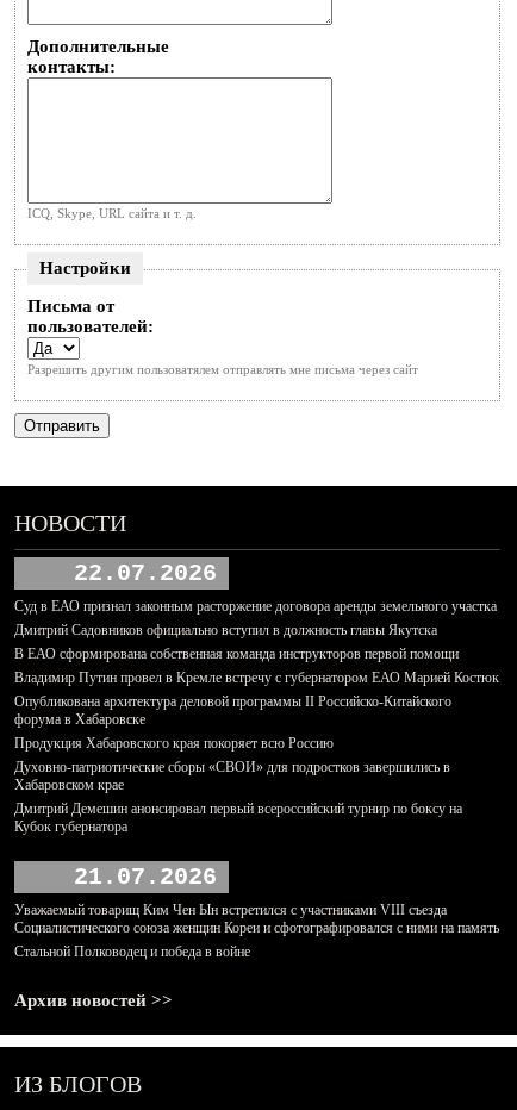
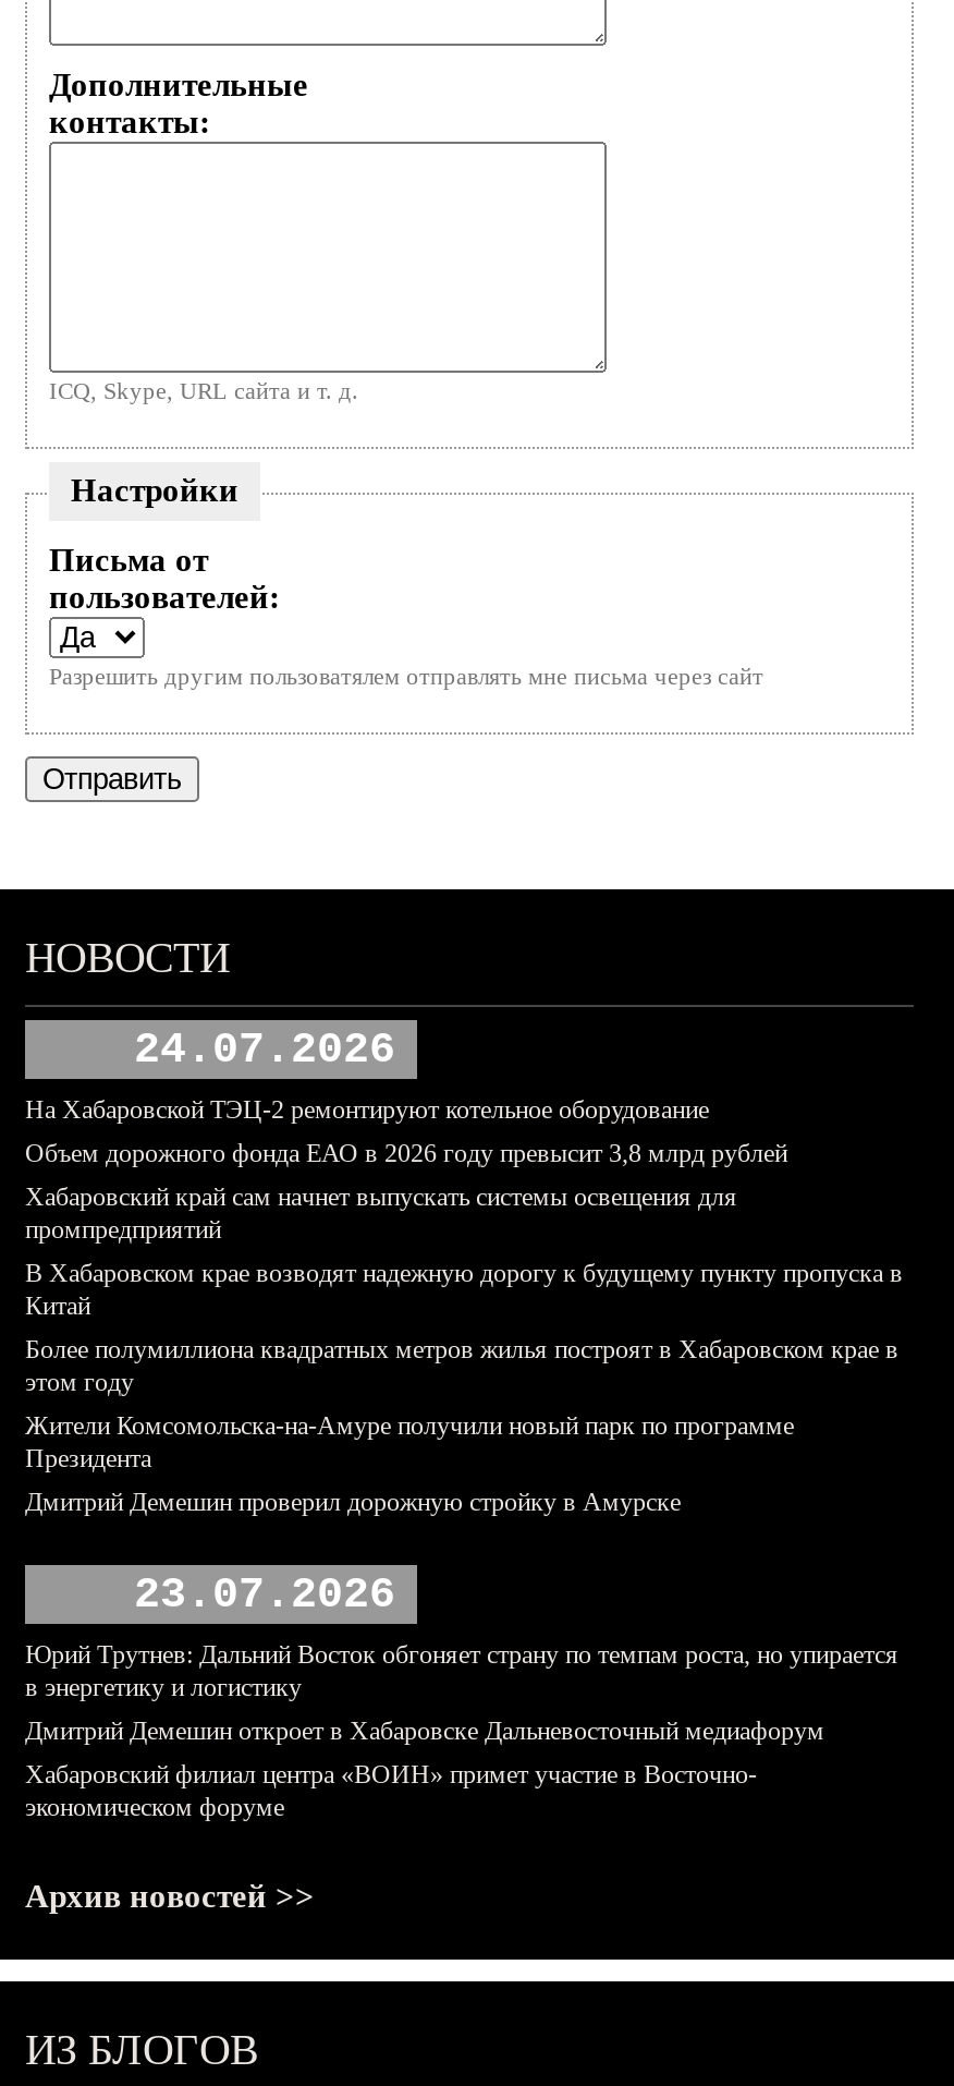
[14,560,499,835] 22.07.2026 | Суд в ЕАО признал законным расторжение договора аренды земельного участка | Дмитрий Садовников официально вступил в должность главы Якутска | В ЕАО сформирована собственная команда инструкторов первой помощи | Владимир Путин провел в Кремле встречу с губернатором ЕАО Марией Костюк | Опубликована архитектура деловой программы II Российско-Китайского | форума в Хабаровске | Продукция Хабаровского края покоряет всю Россию | Духовно-патриотические сборы «СВОИ» для подростков завершились в | Хабаровском крае | Дмитрий Демешин анонсировал первый всероссийский турнир по боксу на | Кубок губернатора -> [25,1024,903,1517] 24.07.2026 | На Хабаровской ТЭЦ-2 ремонтируют котельное оборудование | Объем дорожного фонда ЕАО в 2026 году превысит 3,8 млрд рублей | Хабаровский край сам начнет выпускать системы освещения для | промпредприятий | В Хабаровском крае возводят надежную дорогу к будущему пункту пропуска в | Китай | Более полумиллиона квадратных метров жилья построят в Хабаровском крае в | этом году | Жители Комсомольска-на-Амуре получили новый парк по программе | Президента | Дмитрий Демешин проверил дорожную стройку в Амурске
[14,863,499,960] 21.07.2026 | Уважаемый товарищ Ким Чен Ын встретился с участниками VIII съезда | Социалистического союза женщин Кореи и сфотографировался с ними на память | Стальной Полководец и победа в войне -> [25,1569,898,1822] 23.07.2026 | Юрий Трутнев: Дальний Восток обгоняет страну по темпам роста, но упирается | в энергетику и логистику | Дмитрий Демешин откроет в Хабаровске Дальневосточный медиафорум | Хабаровский филиал центра «ВОИН» примет участие в Восточно- | экономическом форуме

